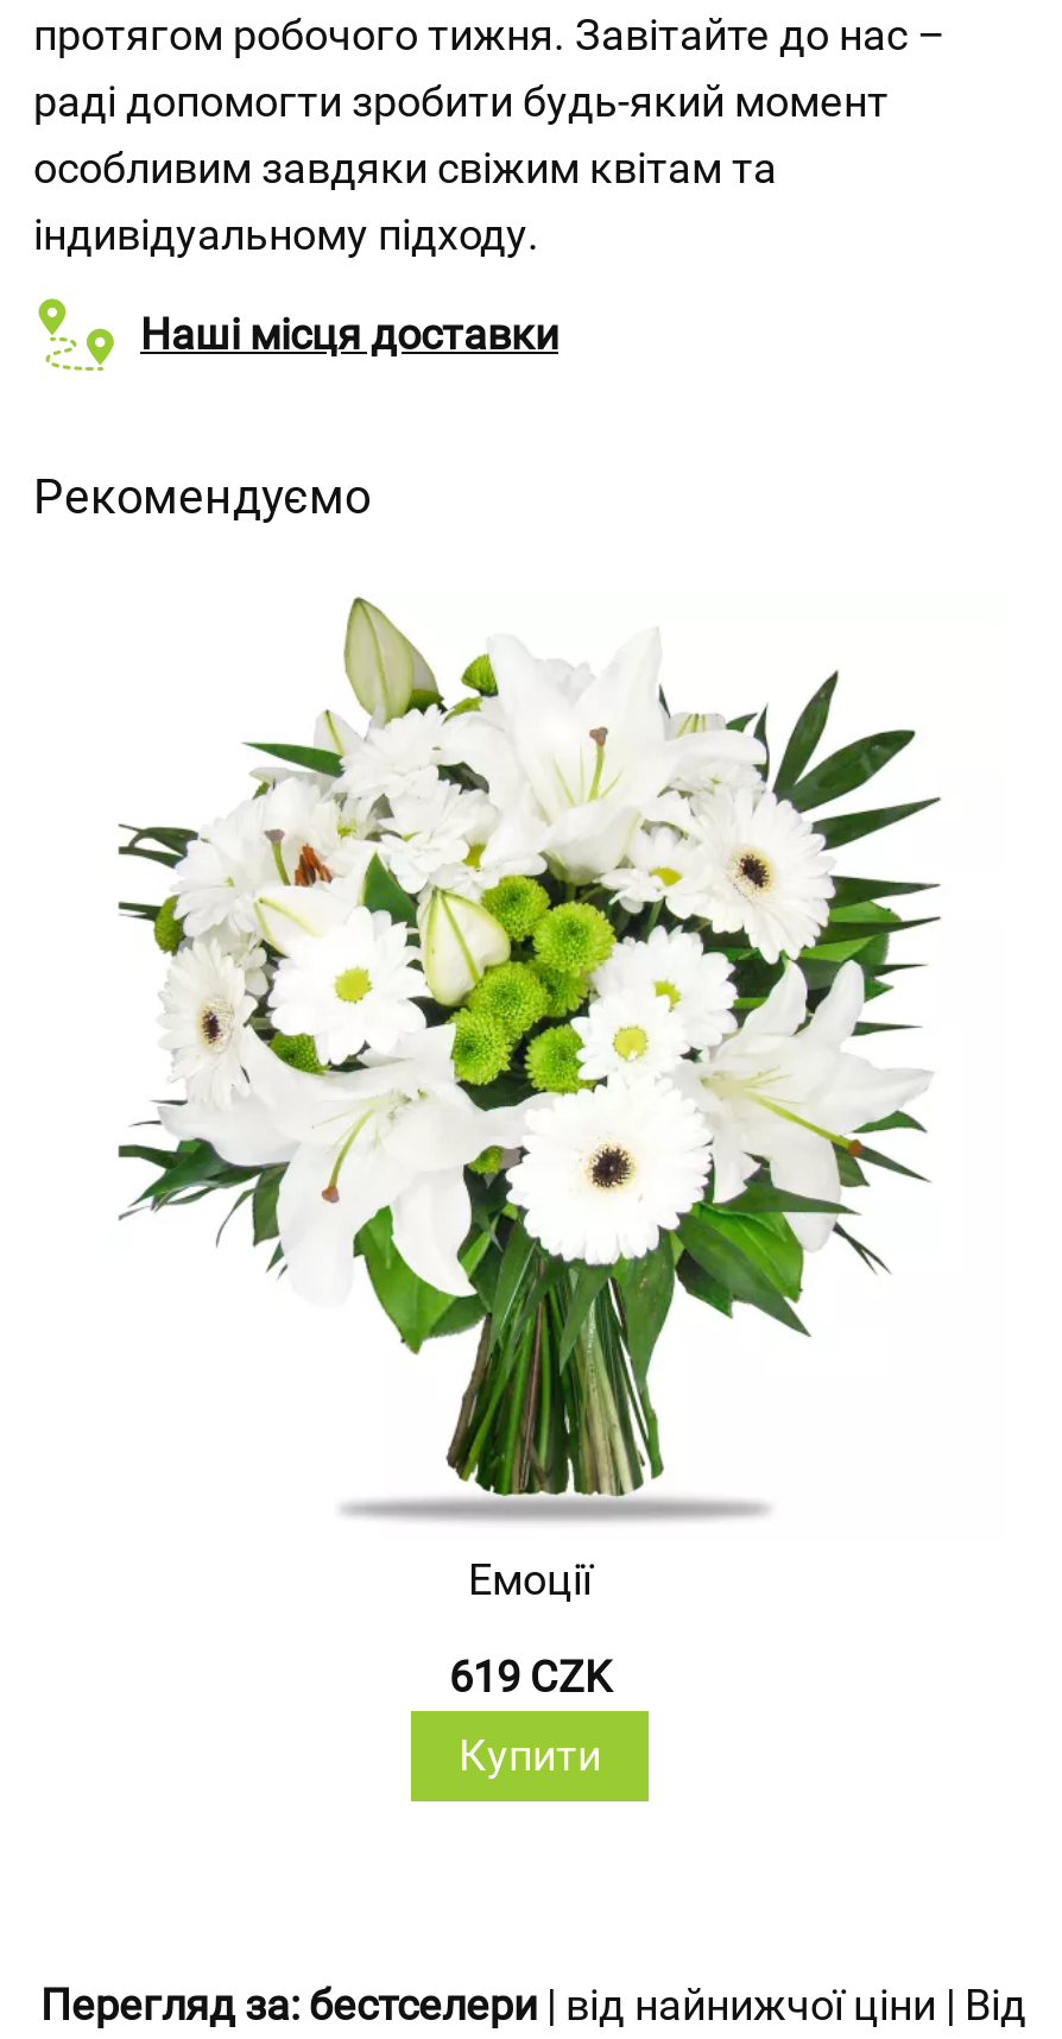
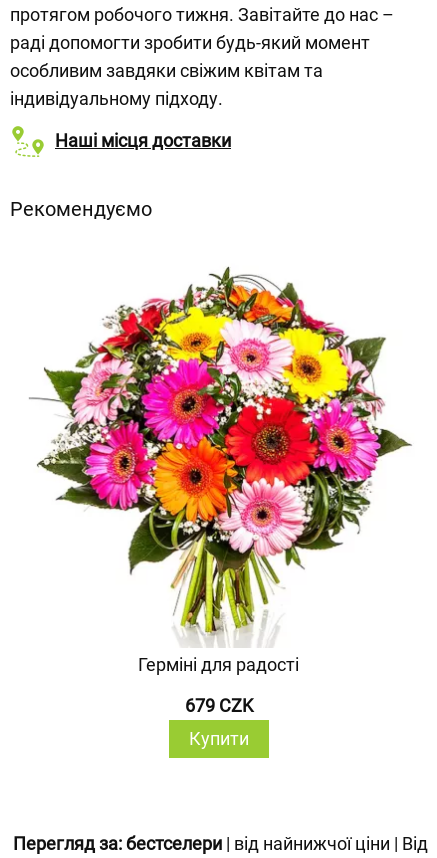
[83,594,984,1604] [image] | Емоції -> [29,252,412,675] [image] | Герміні для радості
[449,1652,611,1702] 619 CZK -> [185,695,253,716] 679 CZK

